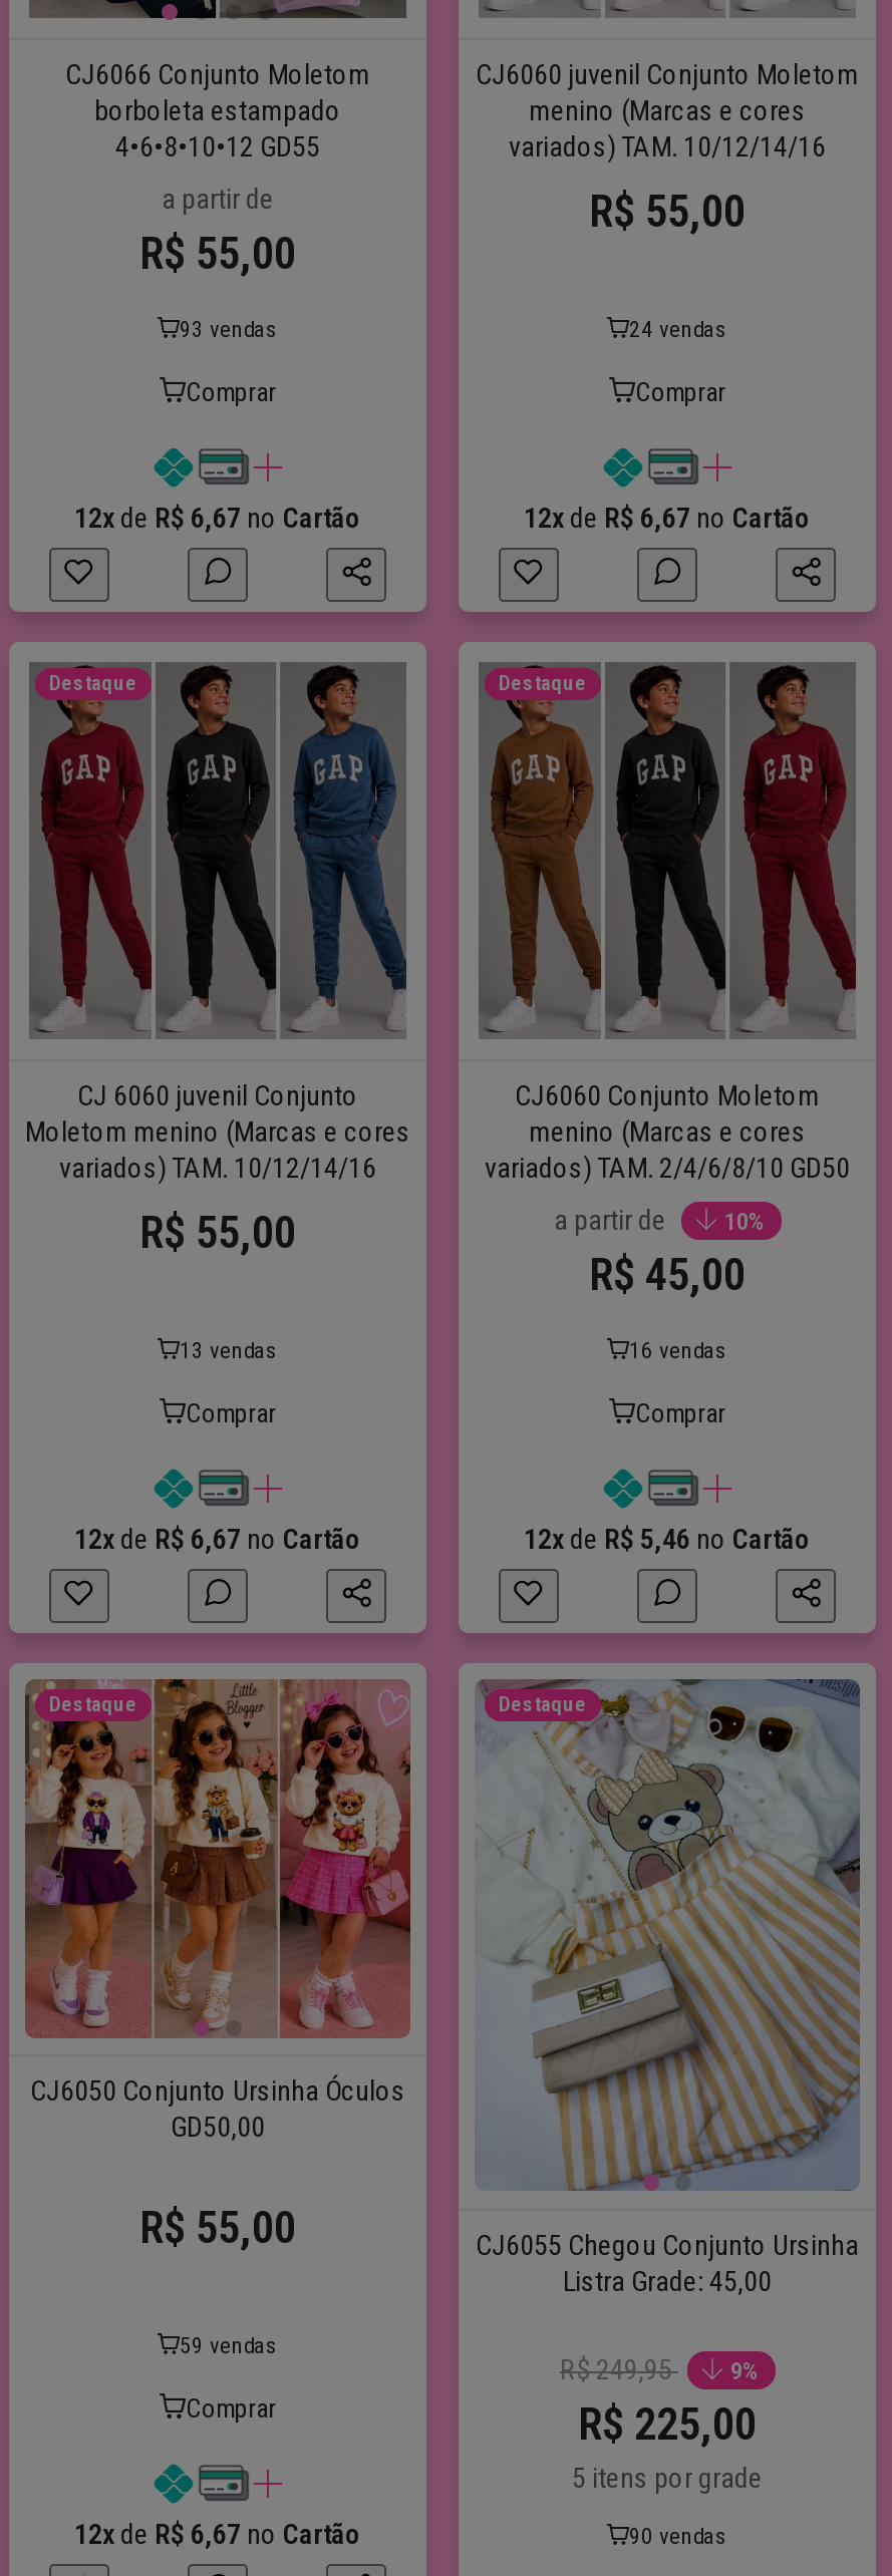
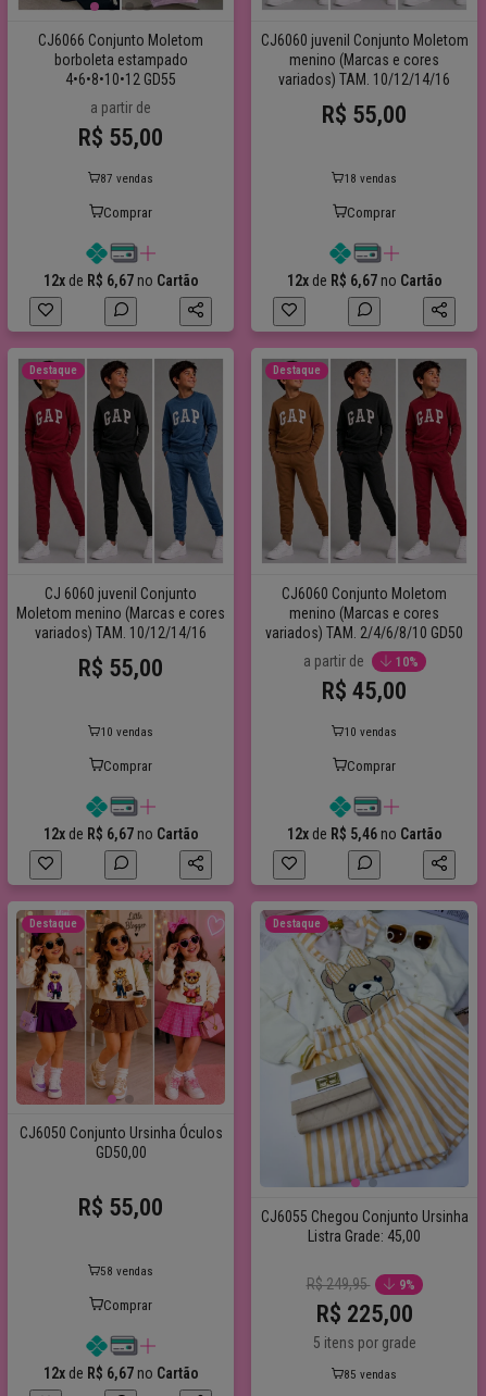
[180,317,278,343] 93 vendas -> [100,172,153,186] 87 vendas
[629,317,727,343] 24 vendas -> [344,172,397,186] 18 vendas
[180,1338,278,1364] 13 vendas -> [100,725,153,739] 10 vendas
[629,1338,727,1364] 16 vendas -> [344,725,397,739] 10 vendas
[180,2333,278,2359] 59 vendas -> [100,1264,153,1278] 58 vendas
[629,2523,727,2550] 90 vendas -> [344,1368,397,1382] 85 vendas

